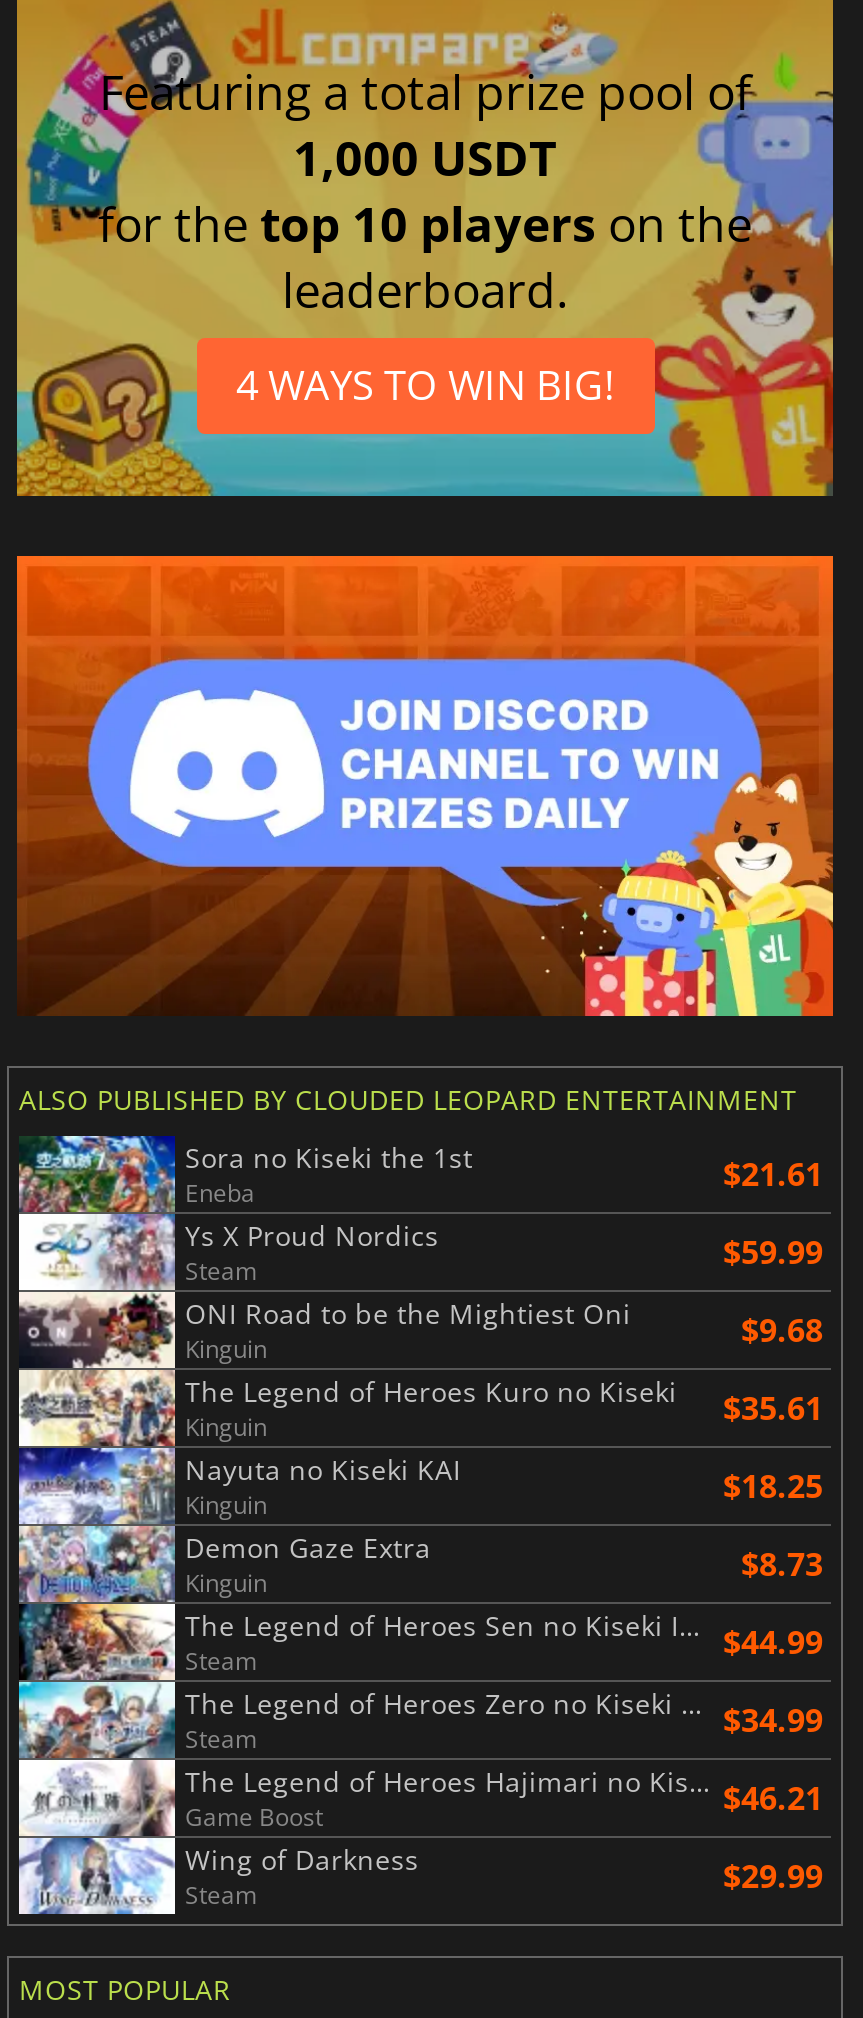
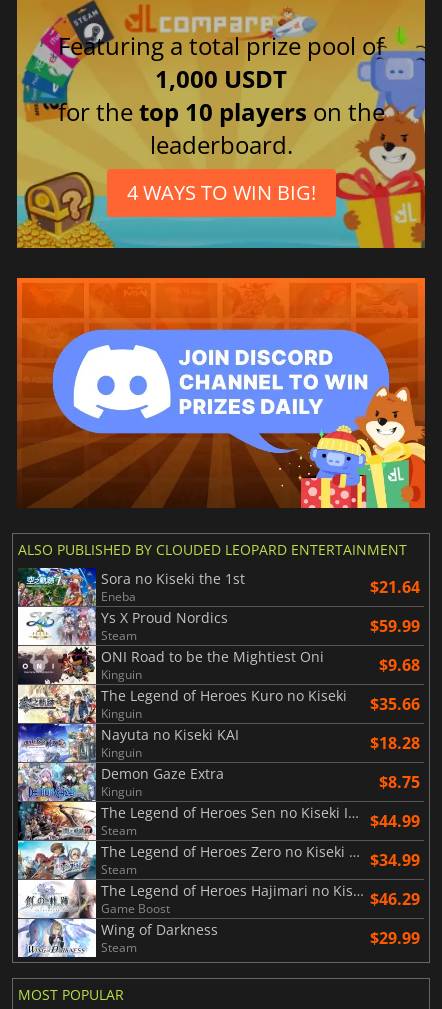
[723,1152,823,1196] $21.61 -> [370,576,420,598] $21.64
[185,1372,823,1430] The Legend of Heroes Kuro no Kiseki $35.61 -> [101,686,420,715] The Legend of Heroes Kuro no Kiseki $35.66
[723,1464,823,1508] $18.25 -> [370,732,420,754] $18.28
[741,1542,823,1586] $8.73 -> [379,771,420,793] $8.75
[723,1776,823,1820] $46.21 -> [370,888,420,910] $46.29

